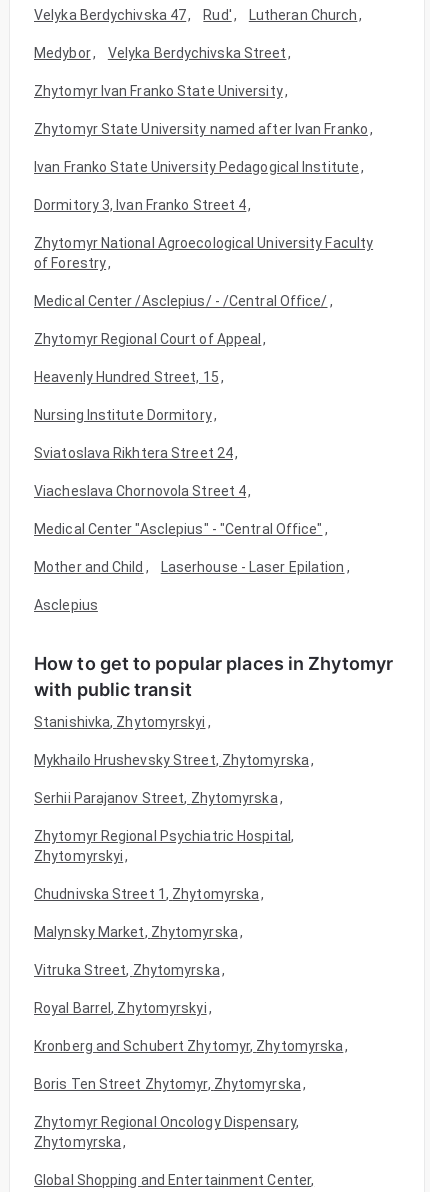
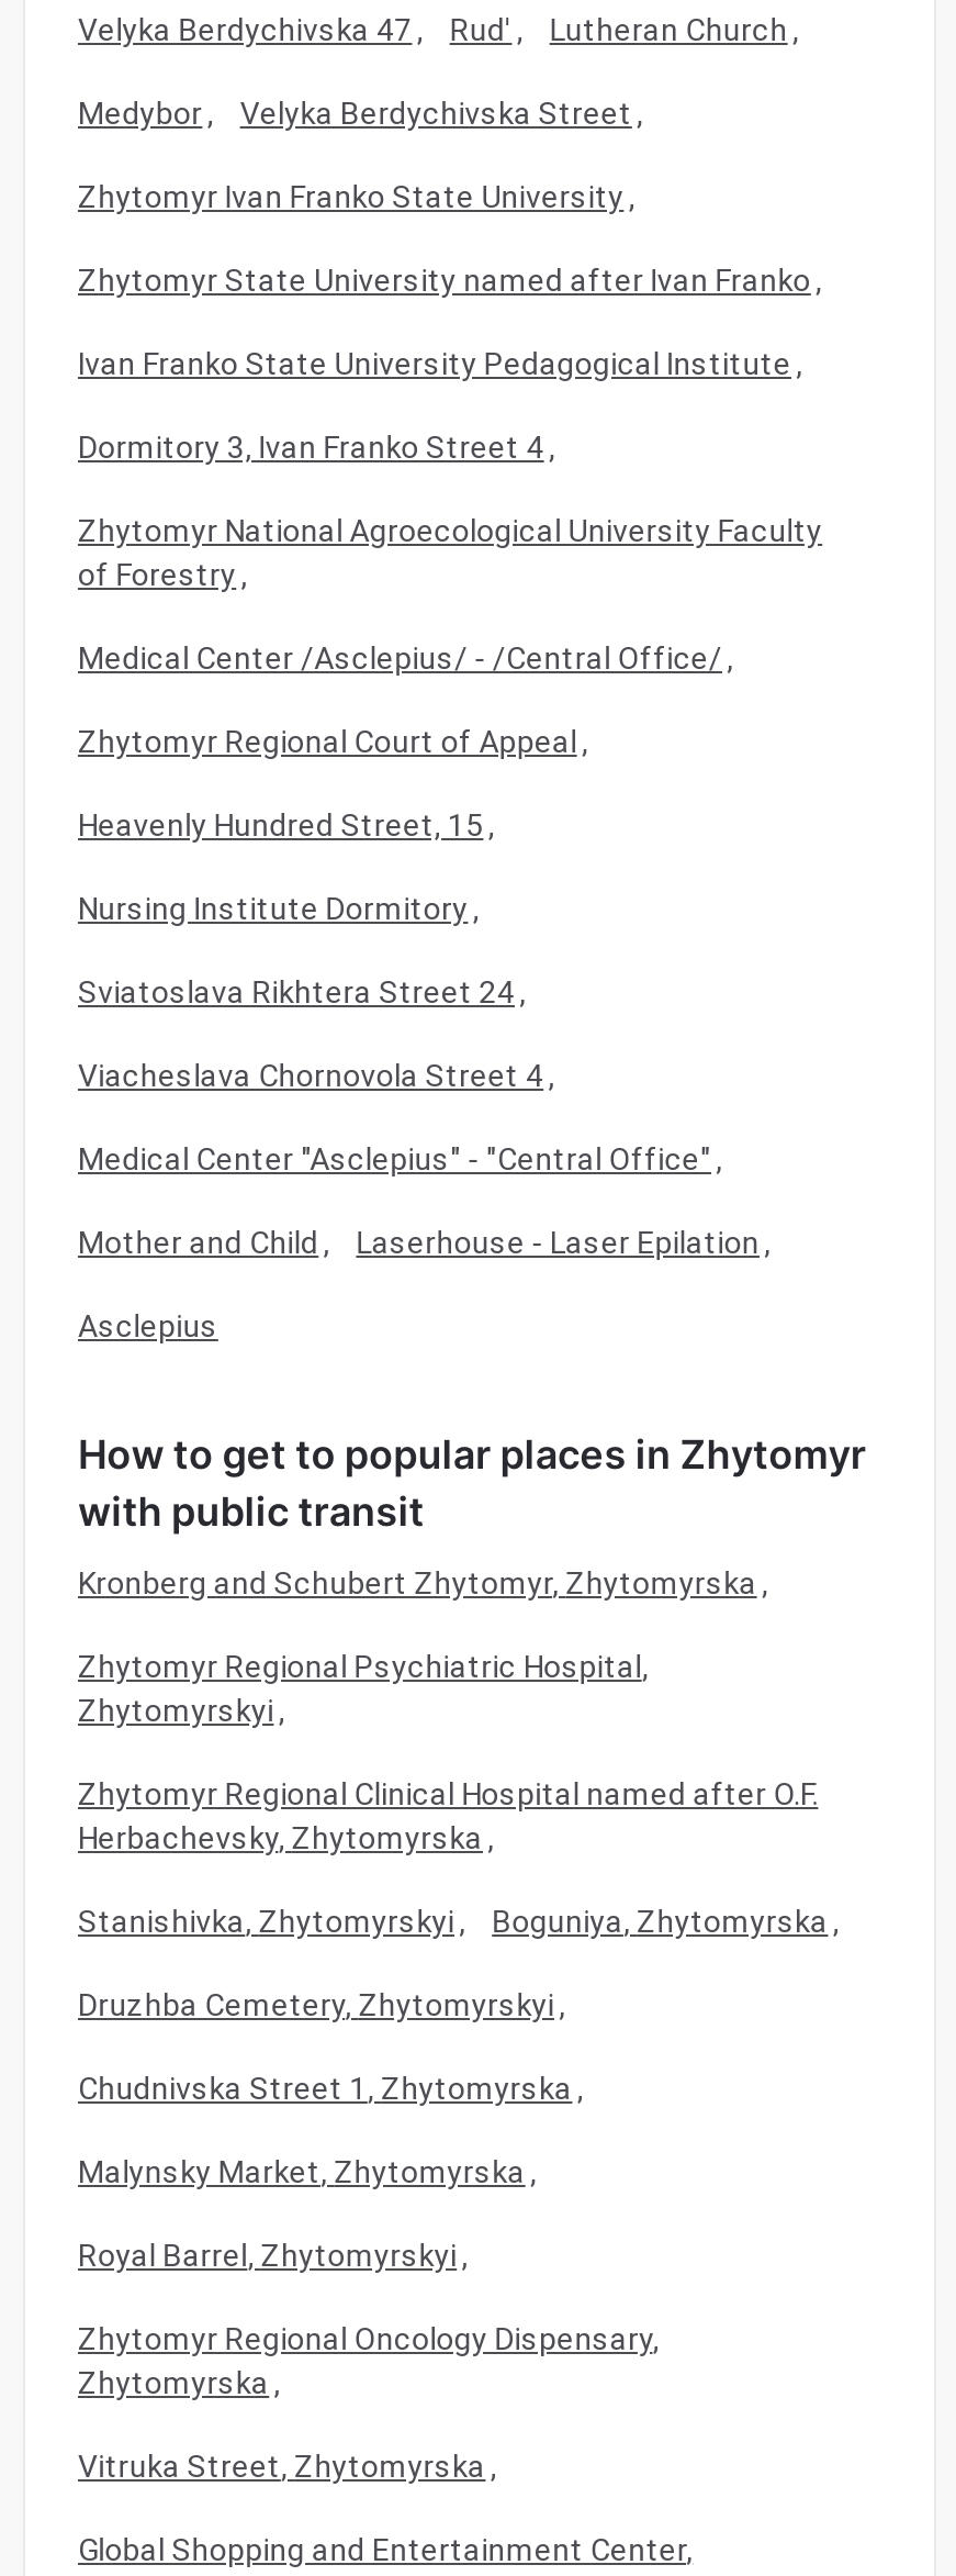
moved [34,714,211,730] -> [78,1905,466,1940]: Stanishivka, Zhytomyrskyi ,
[34,752,314,806] Mykhailo Hrushevsky Street, Zhytomyrska , | Serhii Parajanov Street, Zhytomyrska , -> none
moved [34,828,294,864] -> [78,1650,648,1729]: Zhytomyr Regional Psychiatric Hospital, | Zhytomyrskyi ,
none -> [78,1777,839,2023] Zhytomyr Regional Clinical Hospital named after O.F. | Herbachevsky, Zhytomyrska , | Boguniya, Zhytomyrska , | Druzhba Cemetery, Zhytomyrskyi ,
moved [34,886,264,940] -> [78,2072,583,2190]: Chudnivska Street 1, Zhytomyrska , | Malynsky Market, Zhytomyrska ,
moved [34,962,225,978] -> [78,2449,497,2485]: Vitruka Street, Zhytomyrska ,
moved [34,1000,212,1016] -> [78,2239,468,2274]: Royal Barrel, Zhytomyrskyi ,
moved [34,1038,348,1054] -> [78,1566,768,1601]: Kronberg and Schubert Zhytomyr, Zhytomyrska ,
[34,1076,306,1092] Boris Ten Street Zhytomyr, Zhytomyrska , -> none
moved [34,1114,299,1150] -> [78,2322,659,2401]: Zhytomyr Regional Oncology Dispensary, | Zhytomyrska ,

